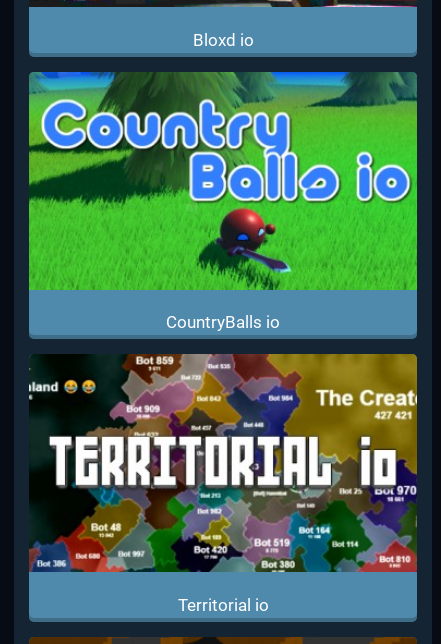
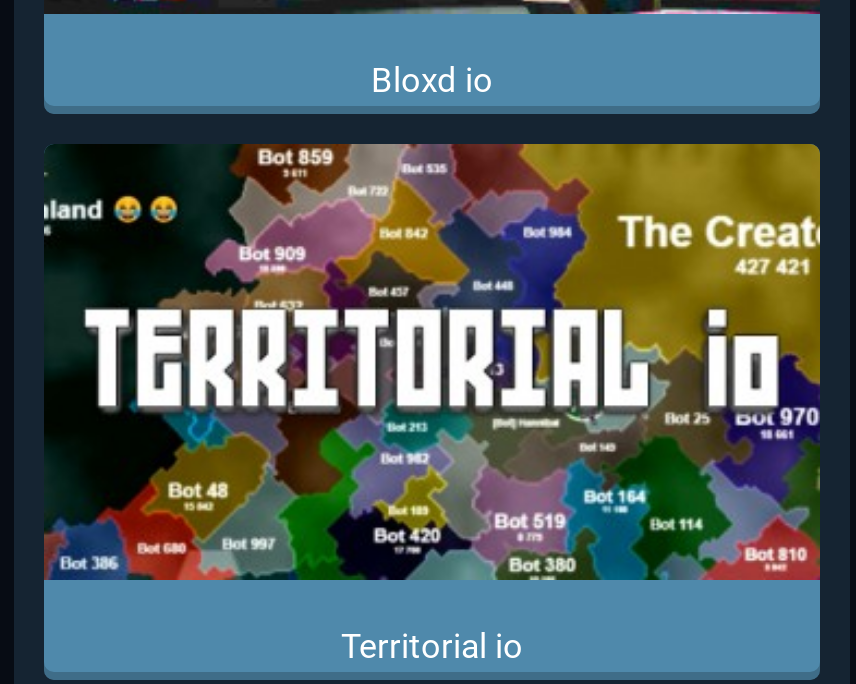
[28,71,418,332] [image] | CountryBalls io -> none

